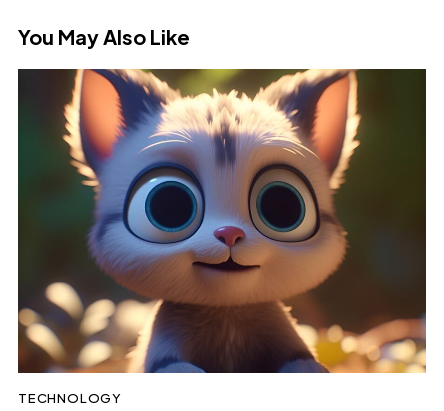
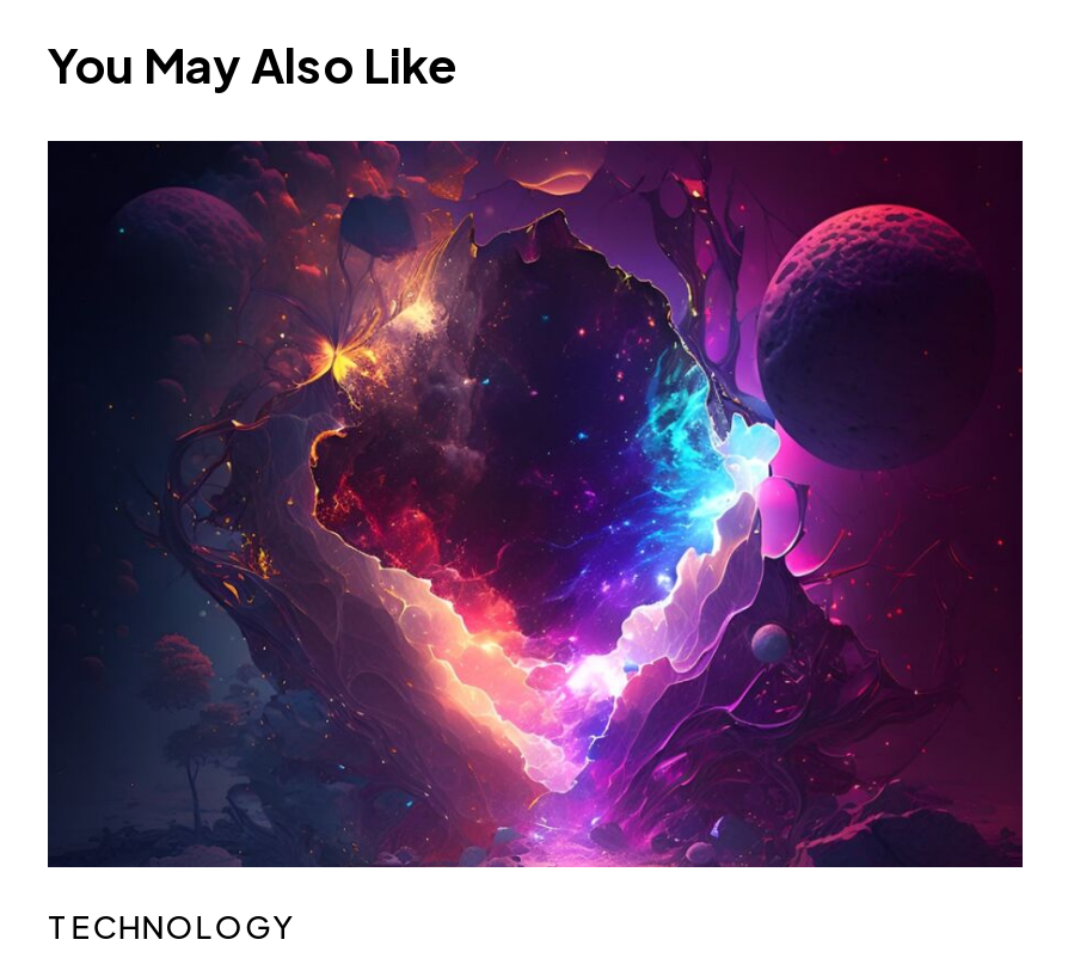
[17,68,427,374] [image] -> [45,139,1025,870] [image]

